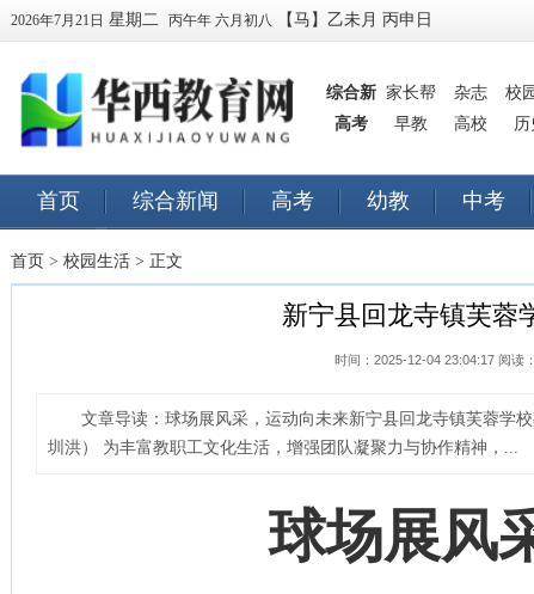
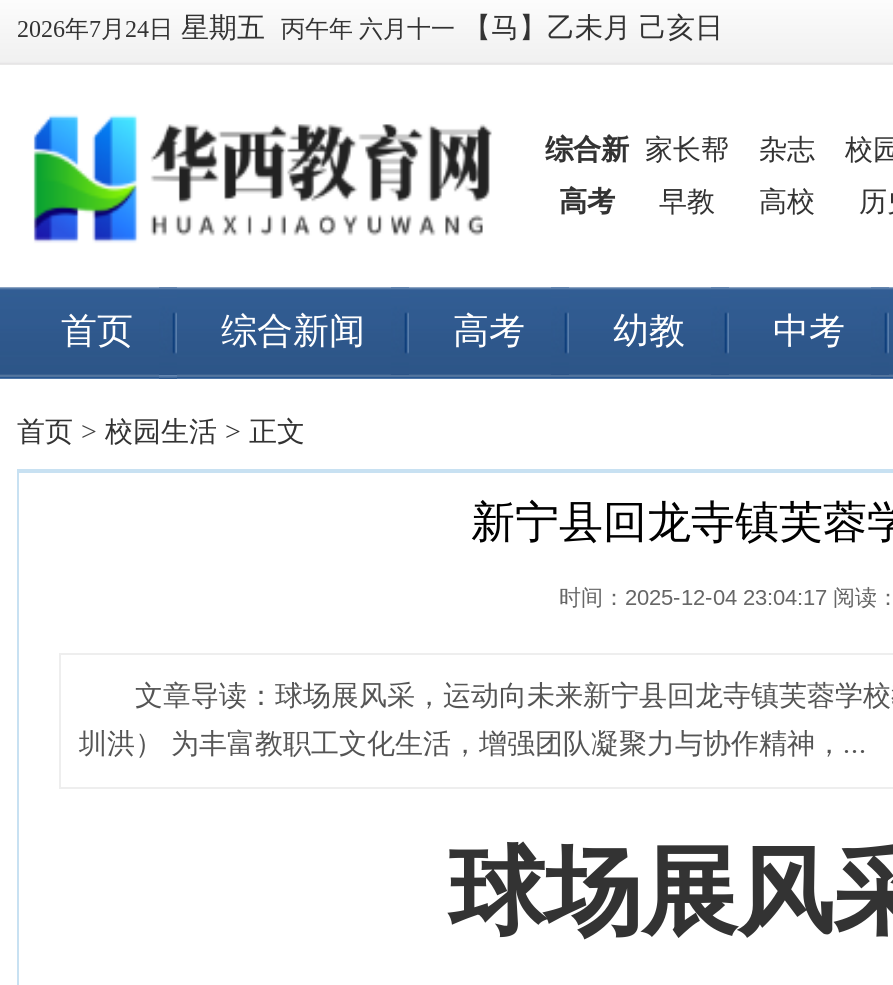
[11,11,432,29] 2026年7月21日星期二丙午年 六月初八 【马】乙未月 丙申日 -> [17,13,723,43] 2026年7月24日星期五丙午年 六月十一 【马】乙未月 己亥日

